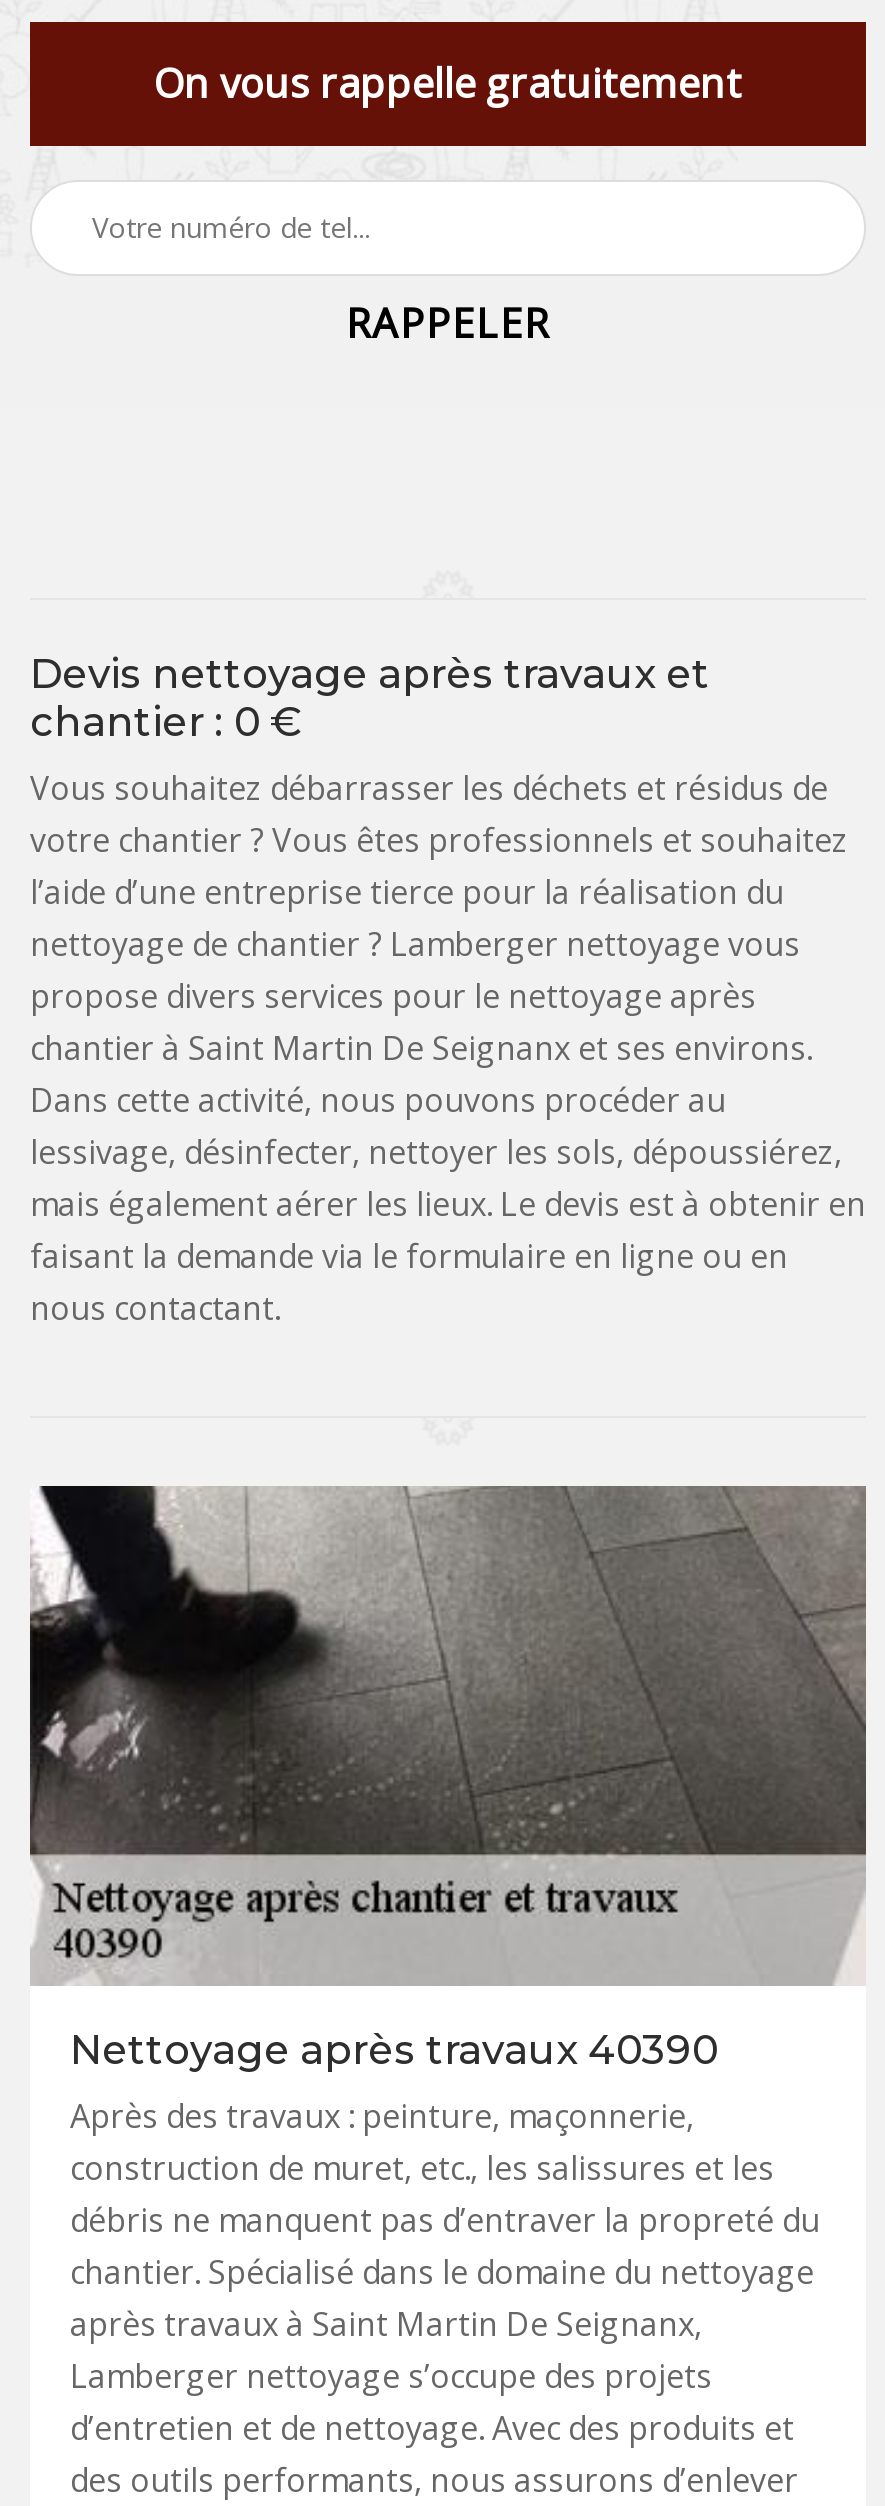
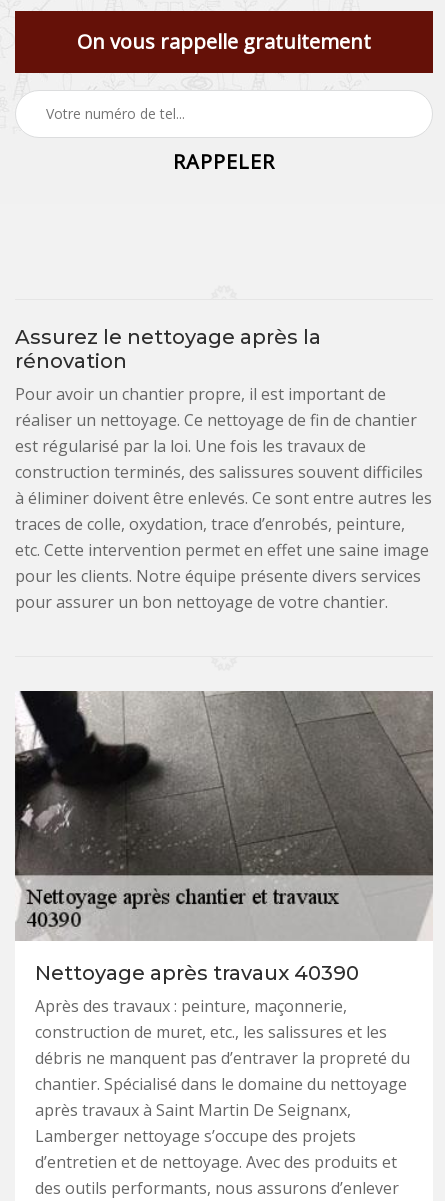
[30,650,866,1330] Devis nettoyage après travaux et | chantier : 0 € | Vous souhaitez débarrasser les déchets et résidus de | votre chantier ? Vous êtes professionnels et souhaitez | l’aide d’une entreprise tierce pour la réalisation du | nettoyage de chantier ? Lamberger nettoyage vous | propose divers services pour le nettoyage après | chantier à Saint Martin De Seignanx et ses environs. | Dans cette activité, nous pouvons procéder au | lessivage, désinfecter, nettoyer les sols, dépoussiérez, | mais également aérer les lieux. Le devis est à obtenir en | faisant la demande via le formulaire en ligne ou en | nous contactant. -> [15,325,432,613] Assurez le nettoyage après la | rénovation | Pour avoir un chantier propre, il est important de | réaliser un nettoyage. Ce nettoyage de fin de chantier | est régularisé par la loi. Une fois les travaux de | construction terminés, des salissures souvent difficiles | à éliminer doivent être enlevés. Ce sont entre autres les | traces de colle, oxydation, trace d’enrobés, peinture, | etc. Cette intervention permet en effet une saine image | pour les clients. Notre équipe présente divers services | pour assurer un bon nettoyage de votre chantier.

